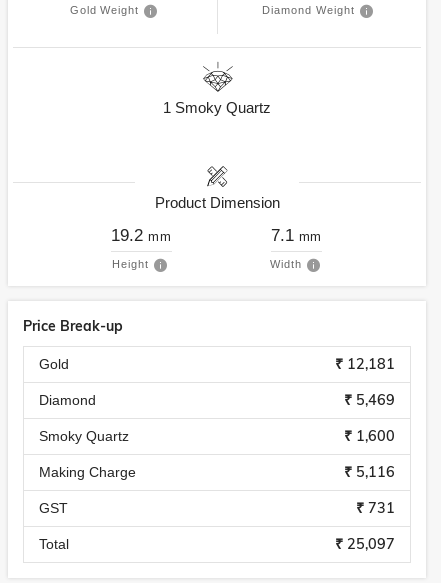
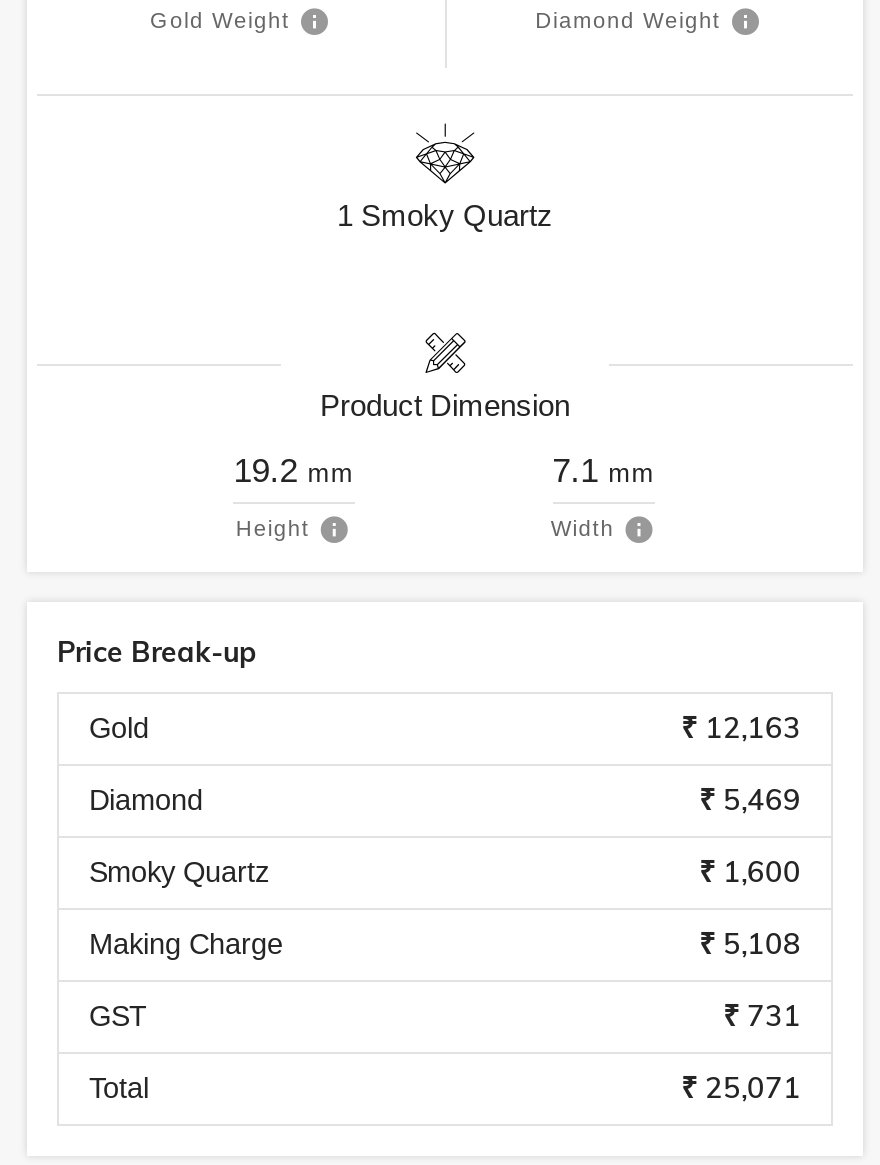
[335,355,395,373] ₹ 12,181 -> [681,710,801,746] ₹ 12,163
[344,463,395,481] ₹ 5,116 -> [699,926,801,962] ₹ 5,108
[335,535,395,553] ₹ 25,097 -> [681,1070,801,1106] ₹ 25,071

